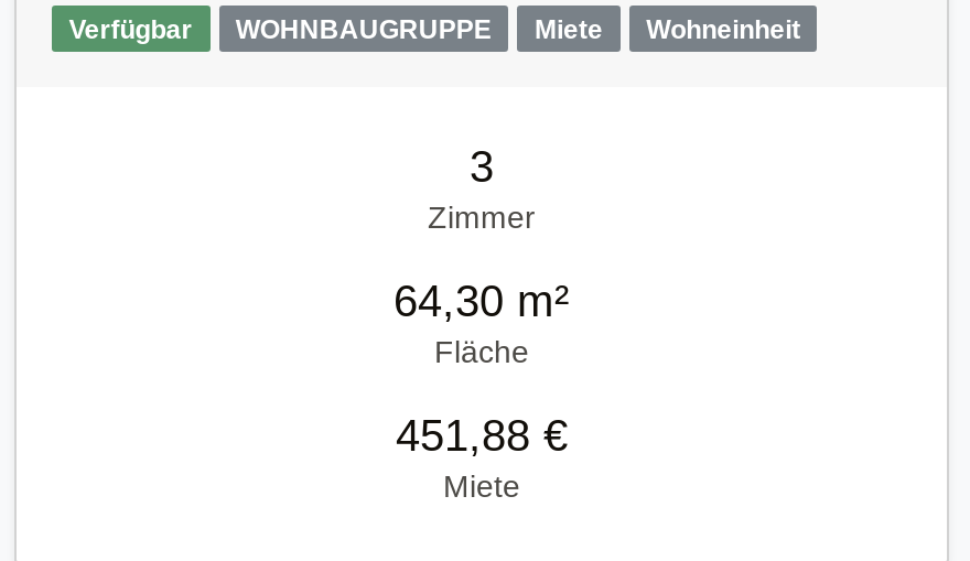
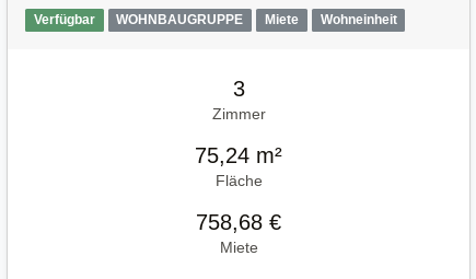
[394,276,570,324] 64,30 m² -> [195,143,282,167] 75,24 m²
[396,410,568,458] 451,88 € -> [196,210,281,234] 758,68 €

